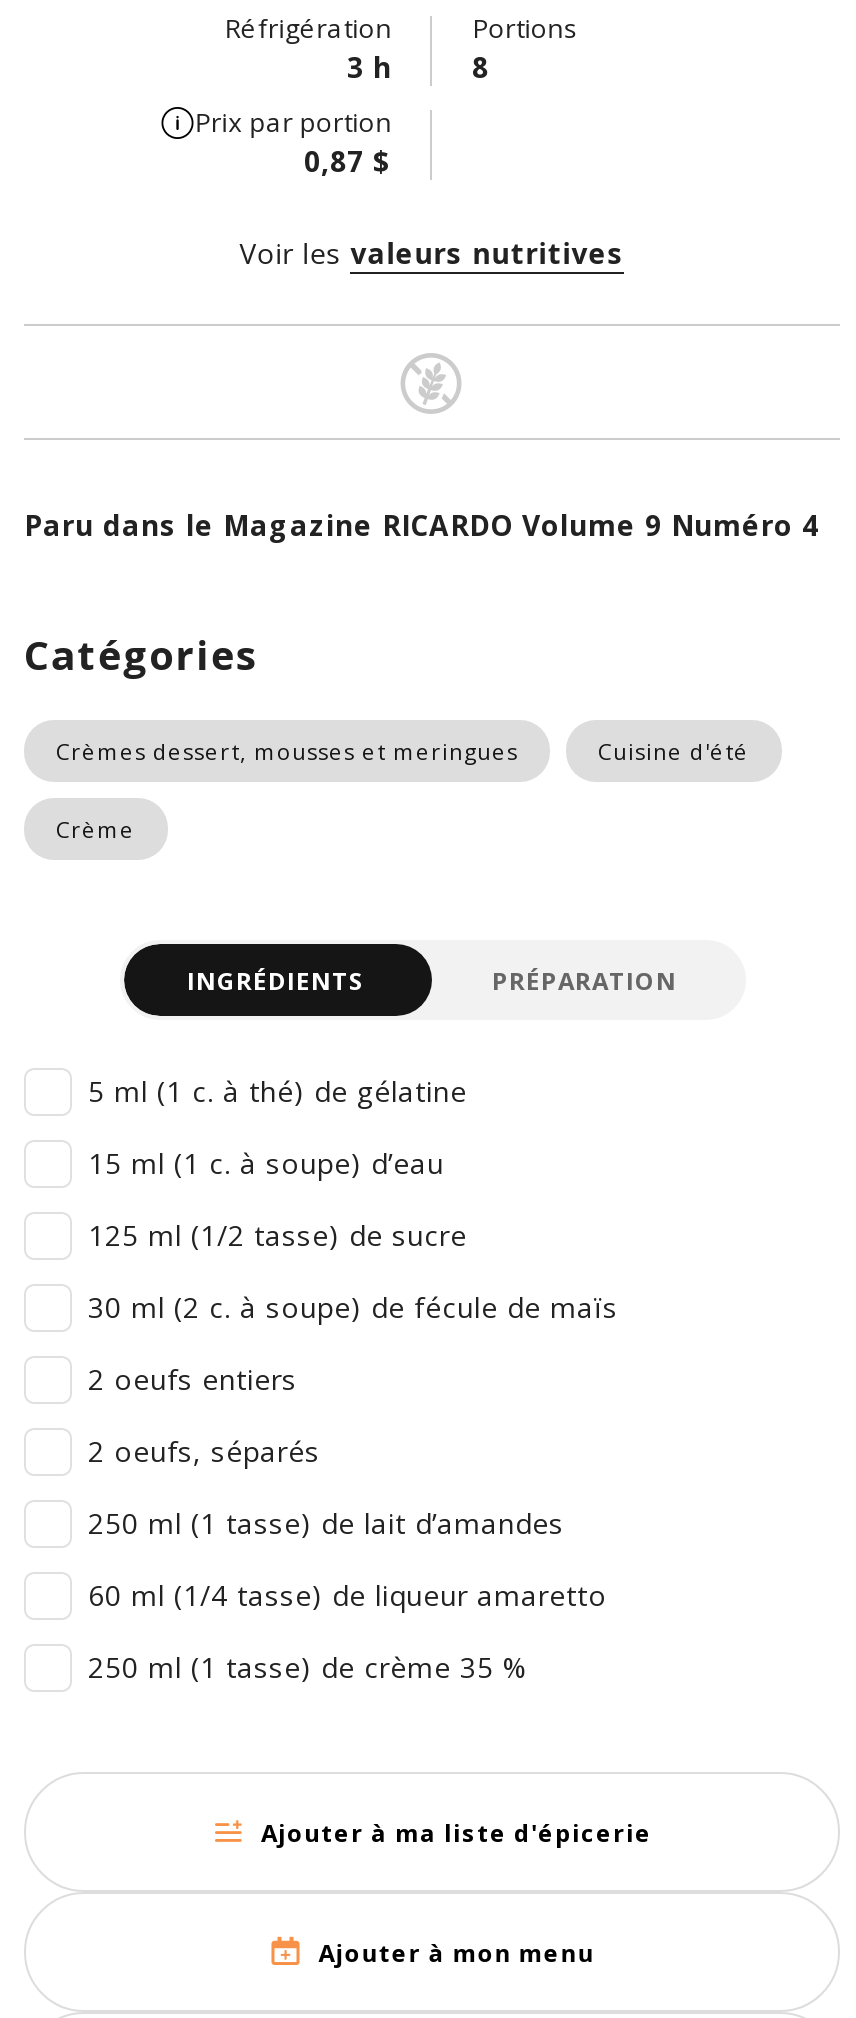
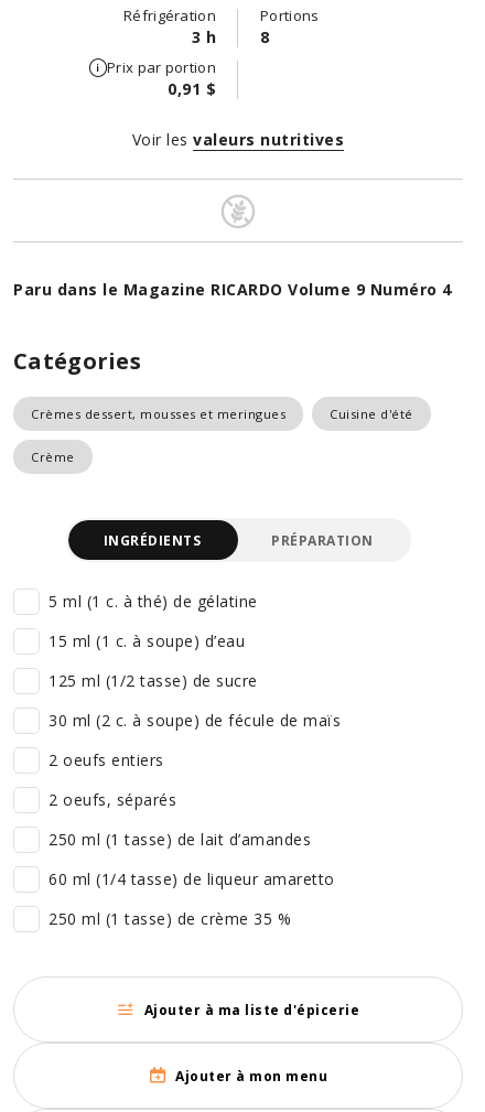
[304,142,392,180] 0,87 $ -> [168,78,216,99] 0,91 $

